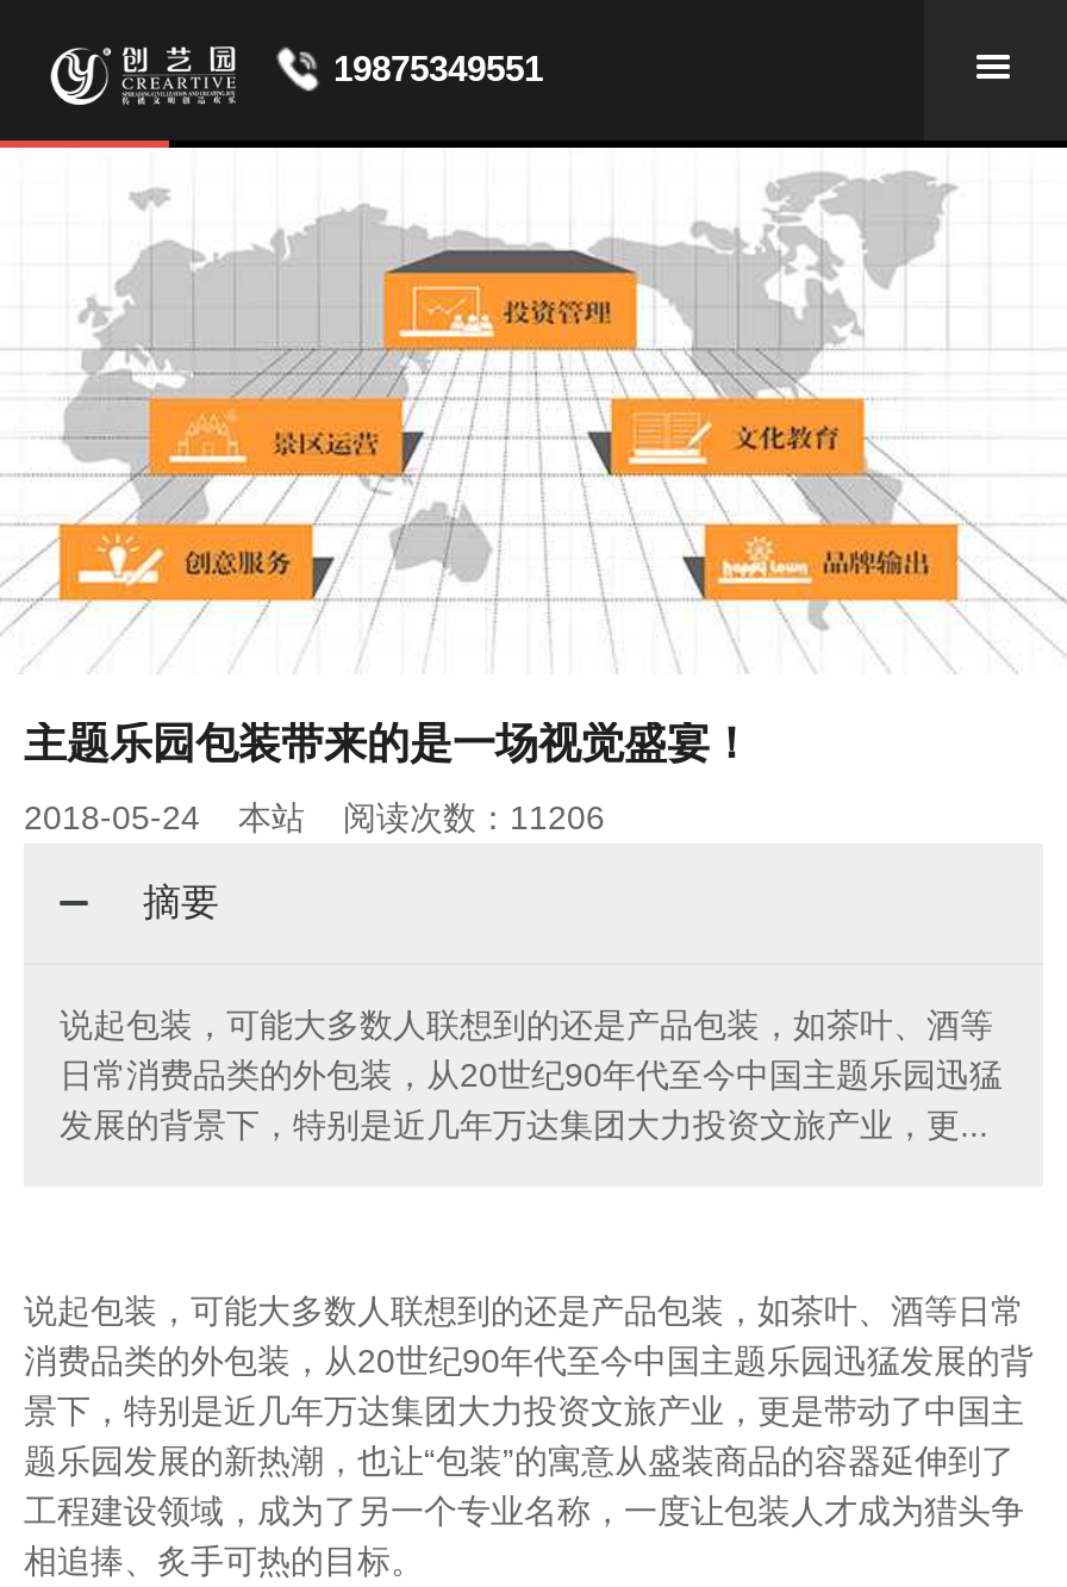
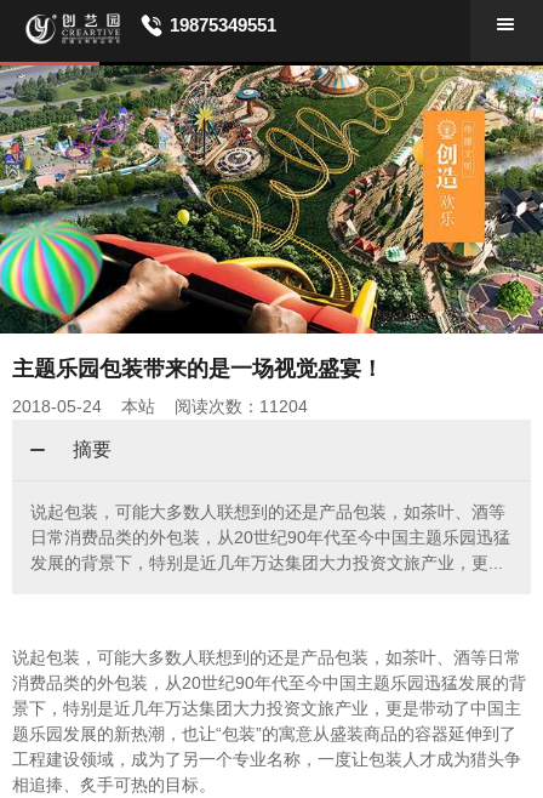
[7,141,1060,674] [image] -> [4,61,539,335] [image]
[24,798,605,836] 2018-05-24 本站 阅读次数：11206 -> [12,397,308,416] 2018-05-24 本站 阅读次数：11204

